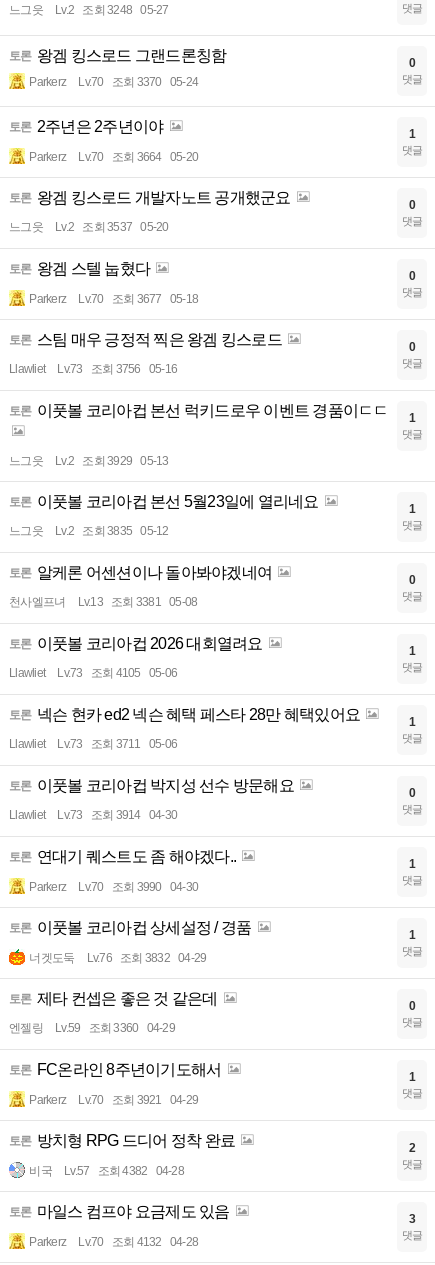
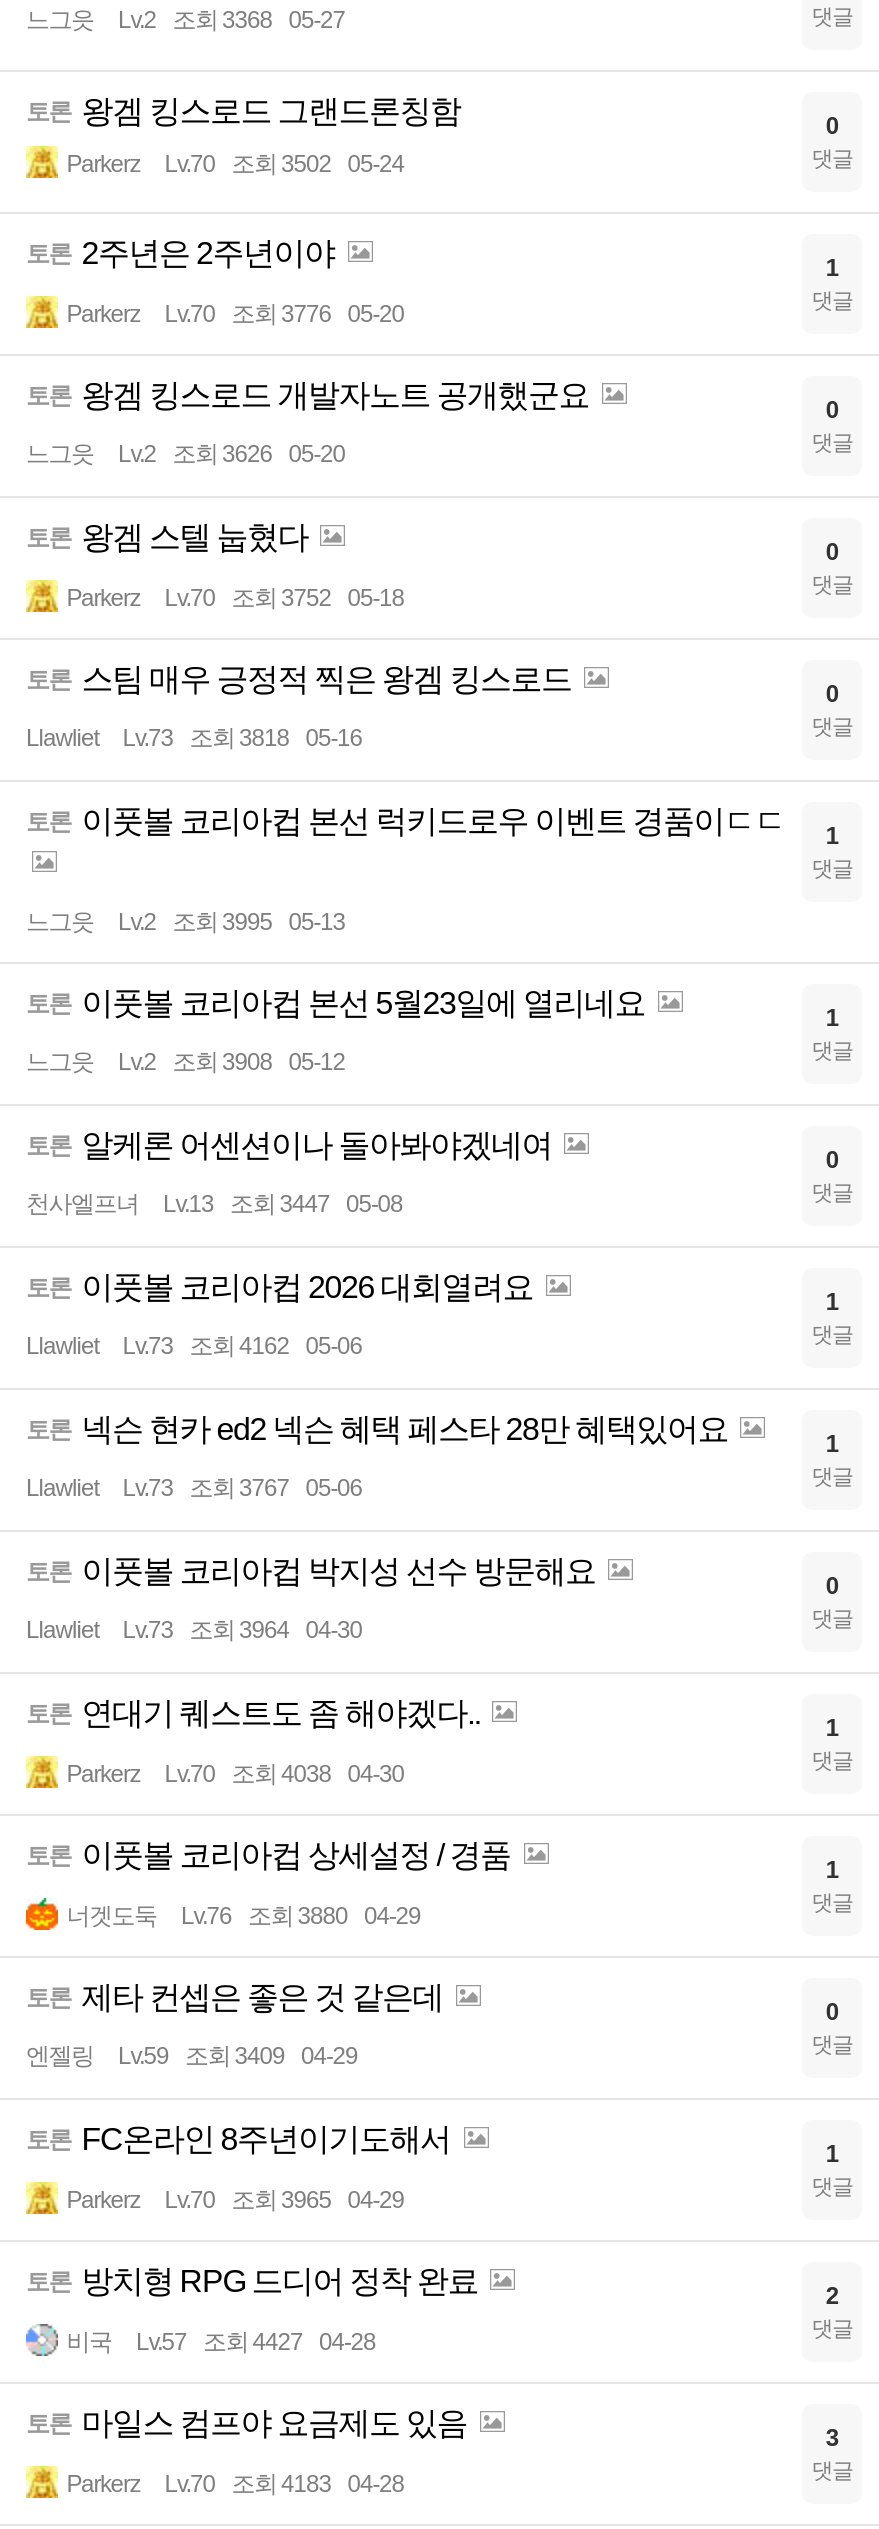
[55,3,168,17] Lv.2 조회 3248 05-27 -> [118,6,345,34] Lv.2 조회 3368 05-27
[29,75,198,89] Parkerz Lv.70 조회 3370 05-24 -> [66,150,404,178] Parkerz Lv.70 조회 3502 05-24
[29,150,198,164] Parkerz Lv.70 조회 3664 05-20 -> [66,300,404,328] Parkerz Lv.70 조회 3776 05-20
[55,220,168,234] Lv.2 조회 3537 05-20 -> [118,440,345,468] Lv.2 조회 3626 05-20
[29,292,198,306] Parkerz Lv.70 조회 3677 05-18 -> [66,584,404,612] Parkerz Lv.70 조회 3752 05-18
[9,362,177,376] Llawliet Lv.73 조회 3756 05-16 -> [26,724,362,752] Llawliet Lv.73 조회 3818 05-16
[55,454,168,468] Lv.2 조회 3929 05-13 -> [118,908,345,936] Lv.2 조회 3995 05-13
[55,524,168,538] Lv.2 조회 3835 05-12 -> [118,1048,345,1076] Lv.2 조회 3908 05-12
[9,595,197,609] 천사엘프녀 Lv.13 조회 3381 05-08 -> [26,1190,402,1218] 천사엘프녀 Lv.13 조회 3447 05-08
[9,666,177,680] Llawliet Lv.73 조회 4105 05-06 -> [26,1332,362,1360] Llawliet Lv.73 조회 4162 05-06
[9,737,177,751] Llawliet Lv.73 조회 3711 05-06 -> [26,1474,362,1502] Llawliet Lv.73 조회 3767 05-06
[9,808,177,822] Llawliet Lv.73 조회 3914 04-30 -> [26,1616,362,1644] Llawliet Lv.73 조회 3964 04-30
[29,880,198,894] Parkerz Lv.70 조회 3990 04-30 -> [66,1760,404,1788] Parkerz Lv.70 조회 4038 04-30
[29,951,206,965] 너겟도둑 Lv.76 조회 3832 04-29 -> [66,1902,420,1930] 너겟도둑 Lv.76 조회 3880 04-29
[9,1021,175,1035] 엔젤링 Lv.59 조회 3360 04-29 -> [26,2042,358,2070] 엔젤링 Lv.59 조회 3409 04-29
[29,1093,198,1107] Parkerz Lv.70 조회 3921 04-29 -> [66,2186,404,2214] Parkerz Lv.70 조회 3965 04-29
[29,1164,184,1178] 비국 Lv.57 조회 4382 04-28 -> [66,2328,376,2356] 비국 Lv.57 조회 4427 04-28
[29,1235,198,1249] Parkerz Lv.70 조회 4132 04-28 -> [66,2470,404,2498] Parkerz Lv.70 조회 4183 04-28

